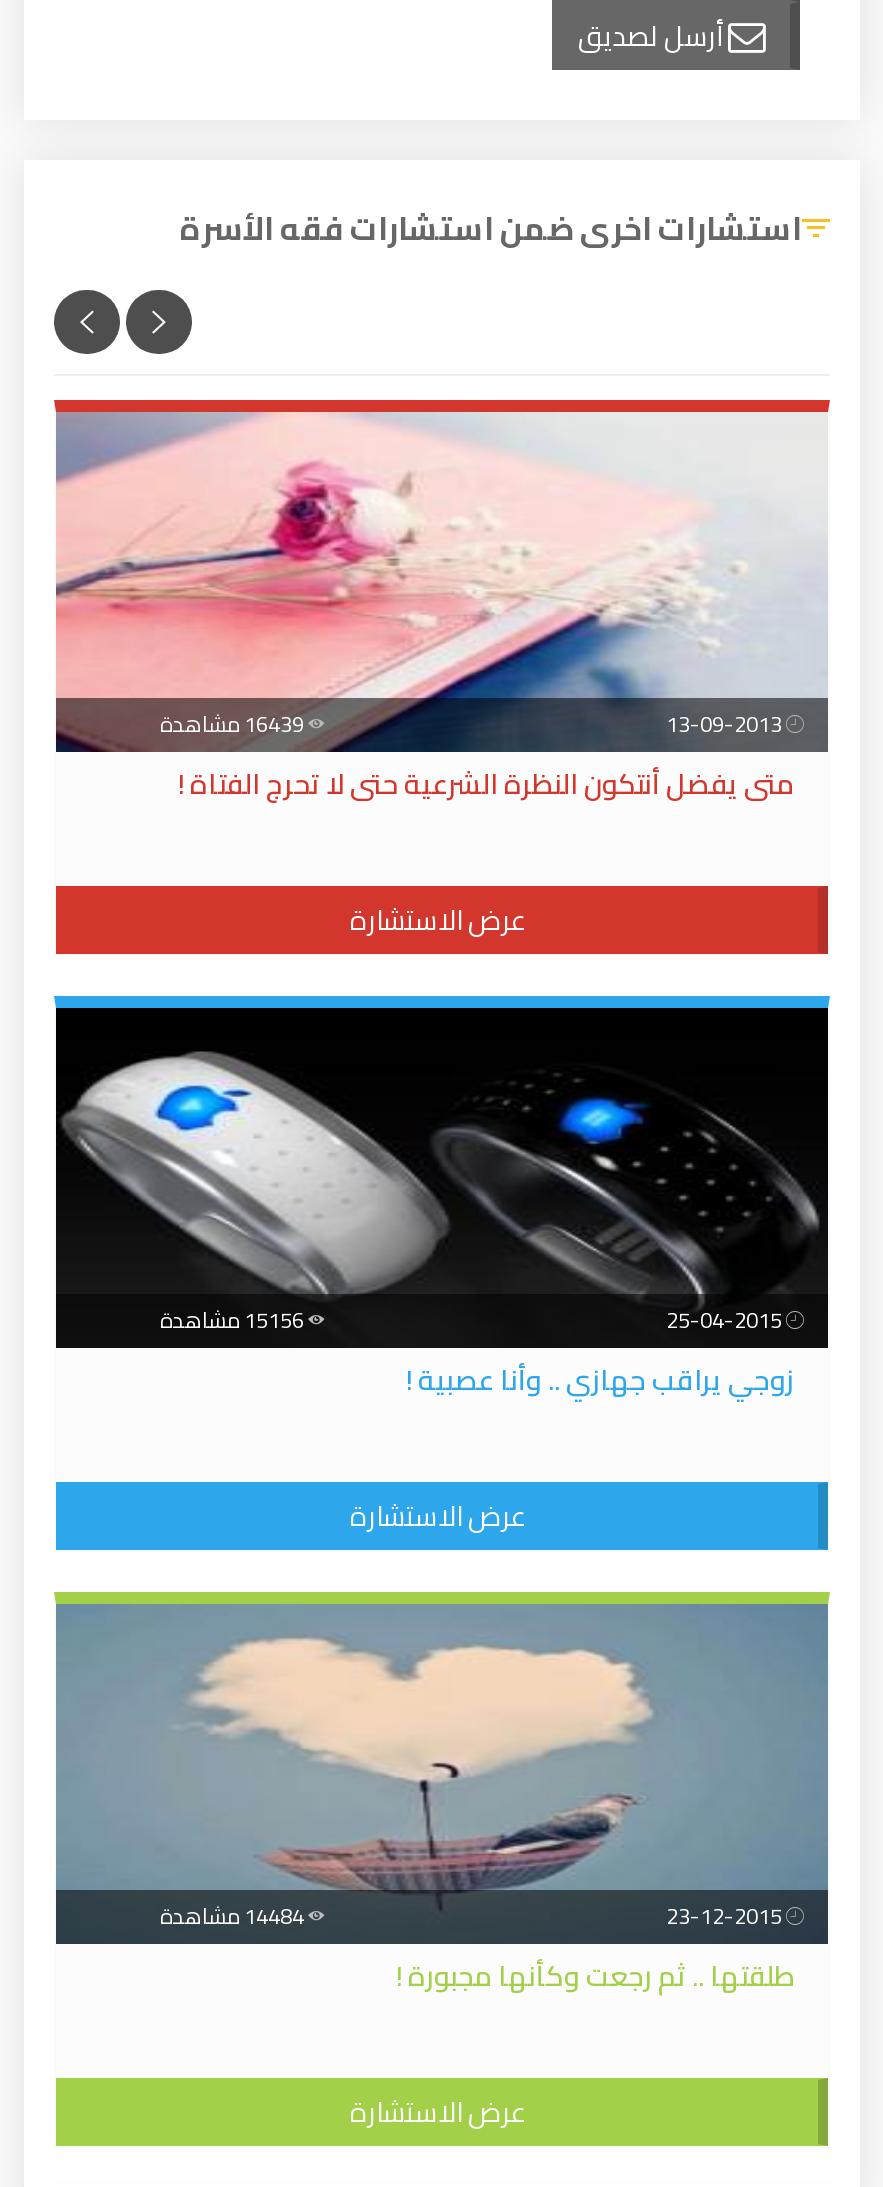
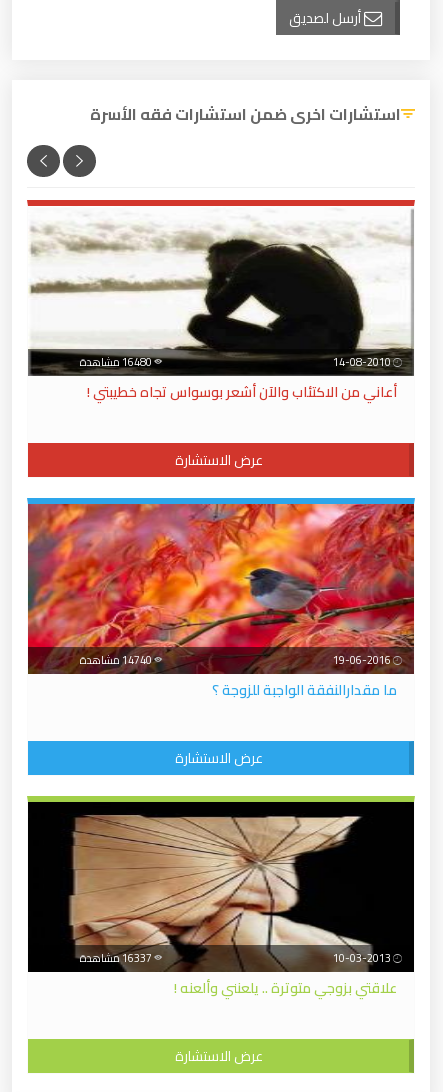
[54,412,826,810] [image] | متى يفضل أنتكون النظرة الشرعية حتى لا تحرج الفتاة ! -> [28,205,414,405] [image] | أعاني من الاكتئاب والآن أشعر بوسواس تجاه خطيبتي !
[54,1006,830,1406] [image] | زوجي يراقب جهازي .. وأنا عصبية ! -> [27,503,415,703] [image] | ما مقدارالنفقة الواجبة للزوجة ؟
[54,1602,830,2002] [image] | طلقتها .. ثم رجعت وكأنها مجبورة ! -> [28,801,415,1001] [image] | علاقتي بزوجي متوترة .. يلعنني وألعنه !

